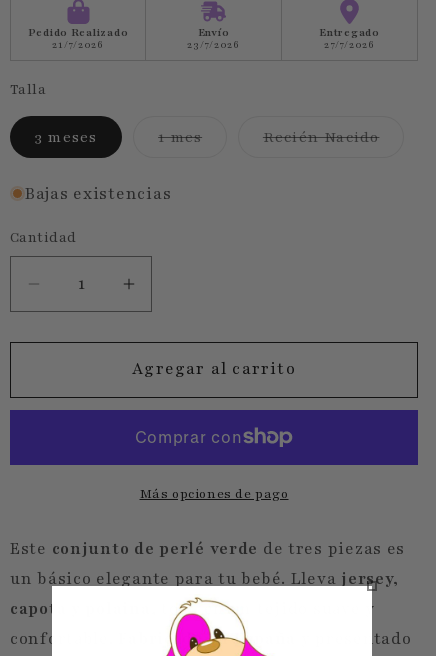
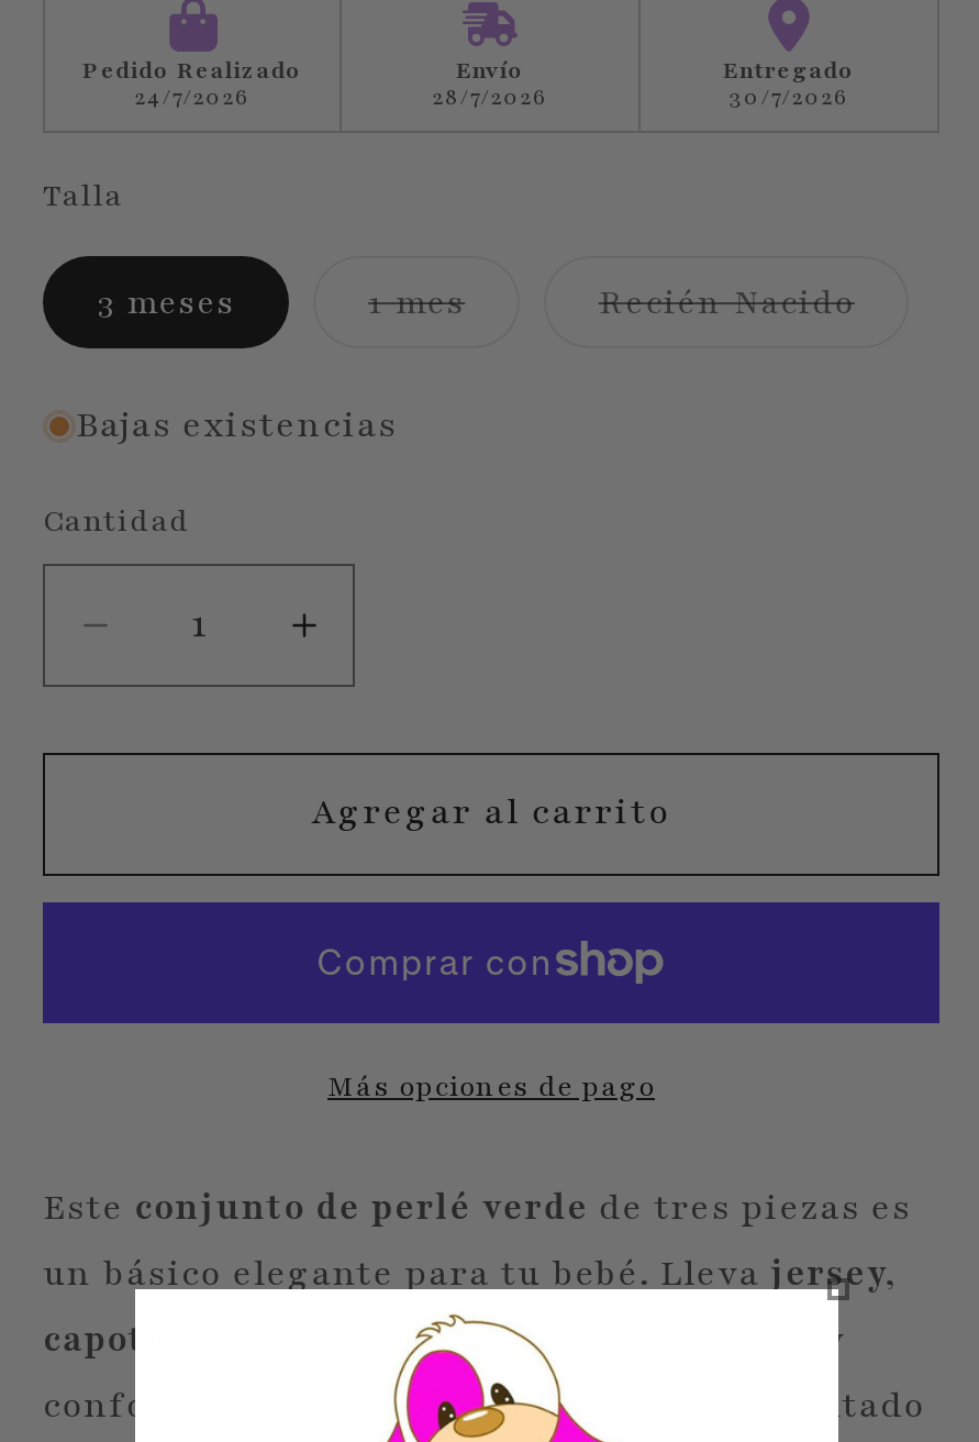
[52,37,104,52] 21/7/2026 -> [135,81,250,114] 24/7/2026
[187,37,240,52] 23/7/2026 -> [432,81,548,114] 28/7/2026
[324,37,375,52] 27/7/2026 -> [729,81,849,114] 30/7/2026

